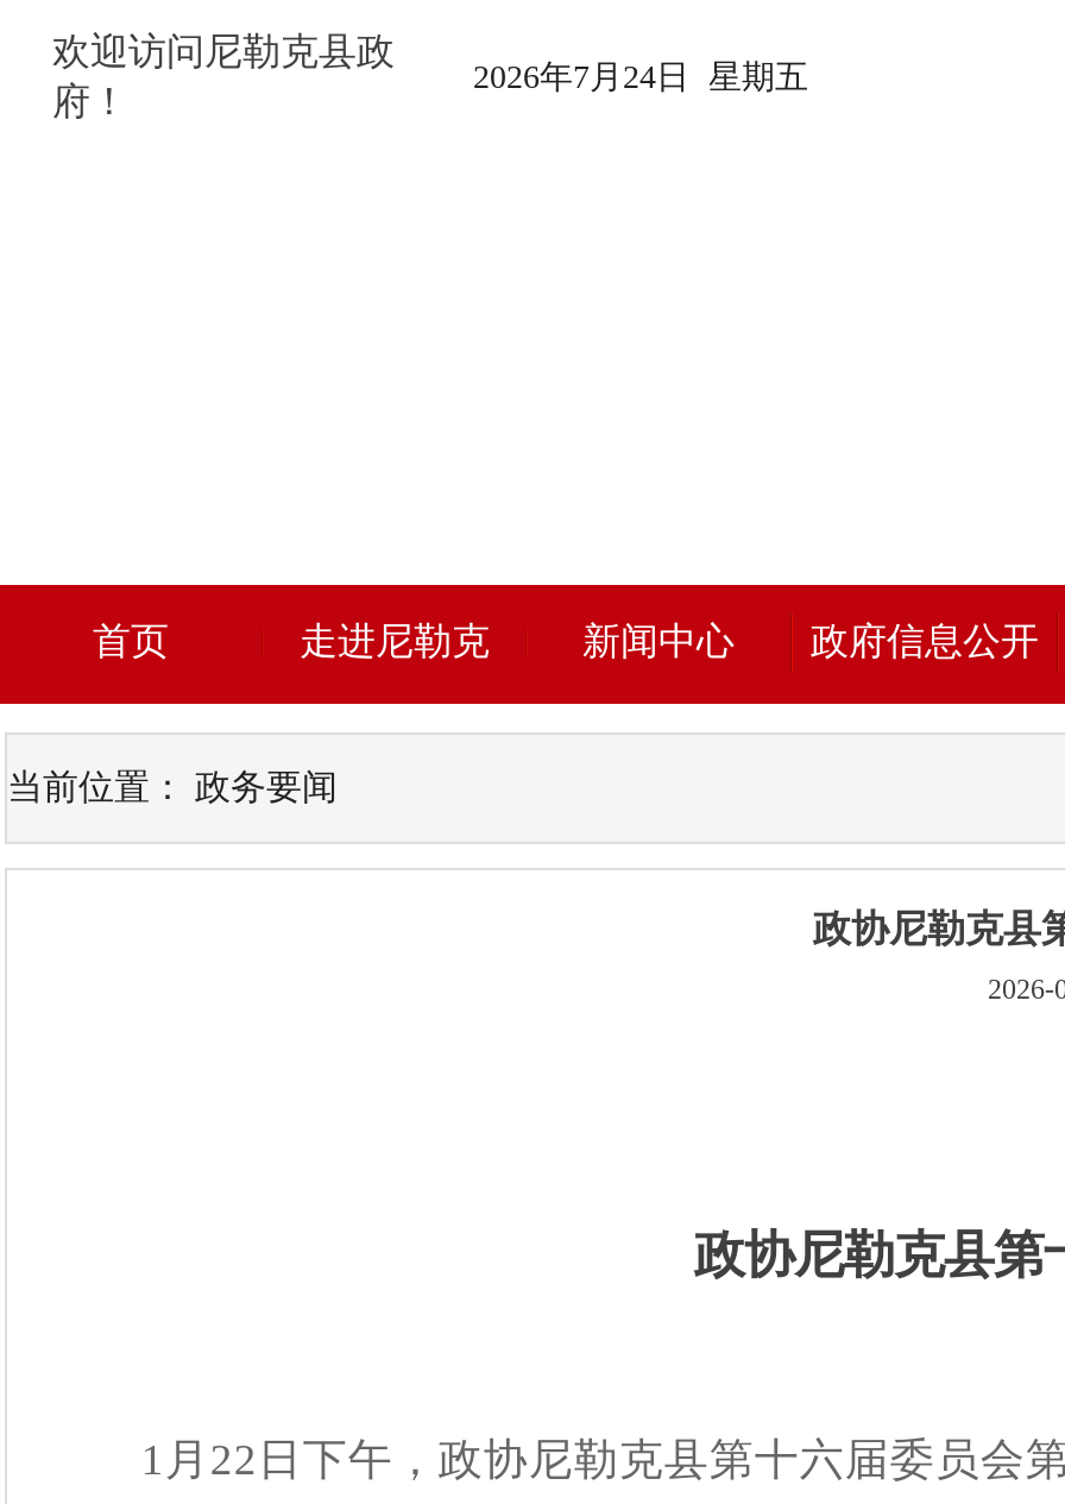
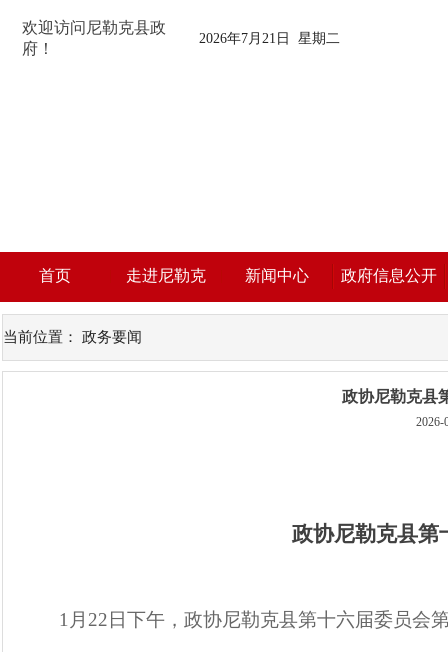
[473,59,808,95] 2026年7月24日 星期五 -> [199,31,340,46] 2026年7月21日 星期二

